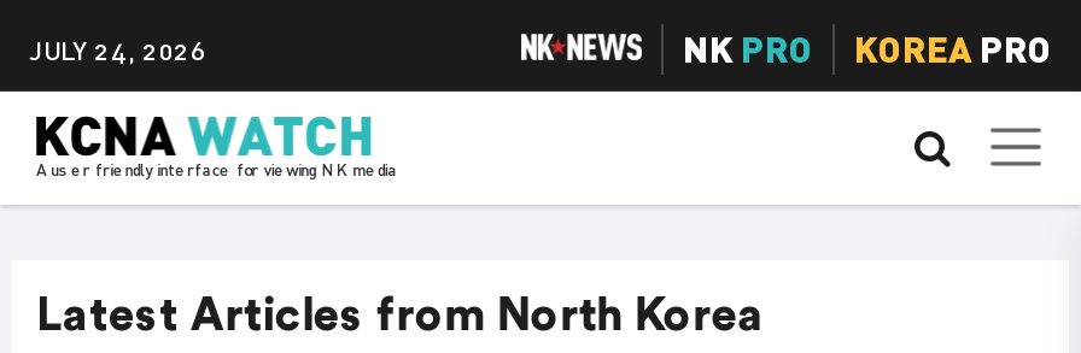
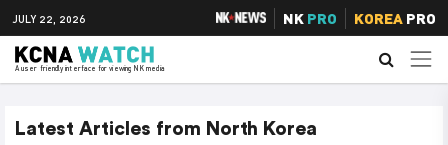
[29,34,205,65] JULY 24, 2026 -> [12,12,85,25] JULY 22, 2026

